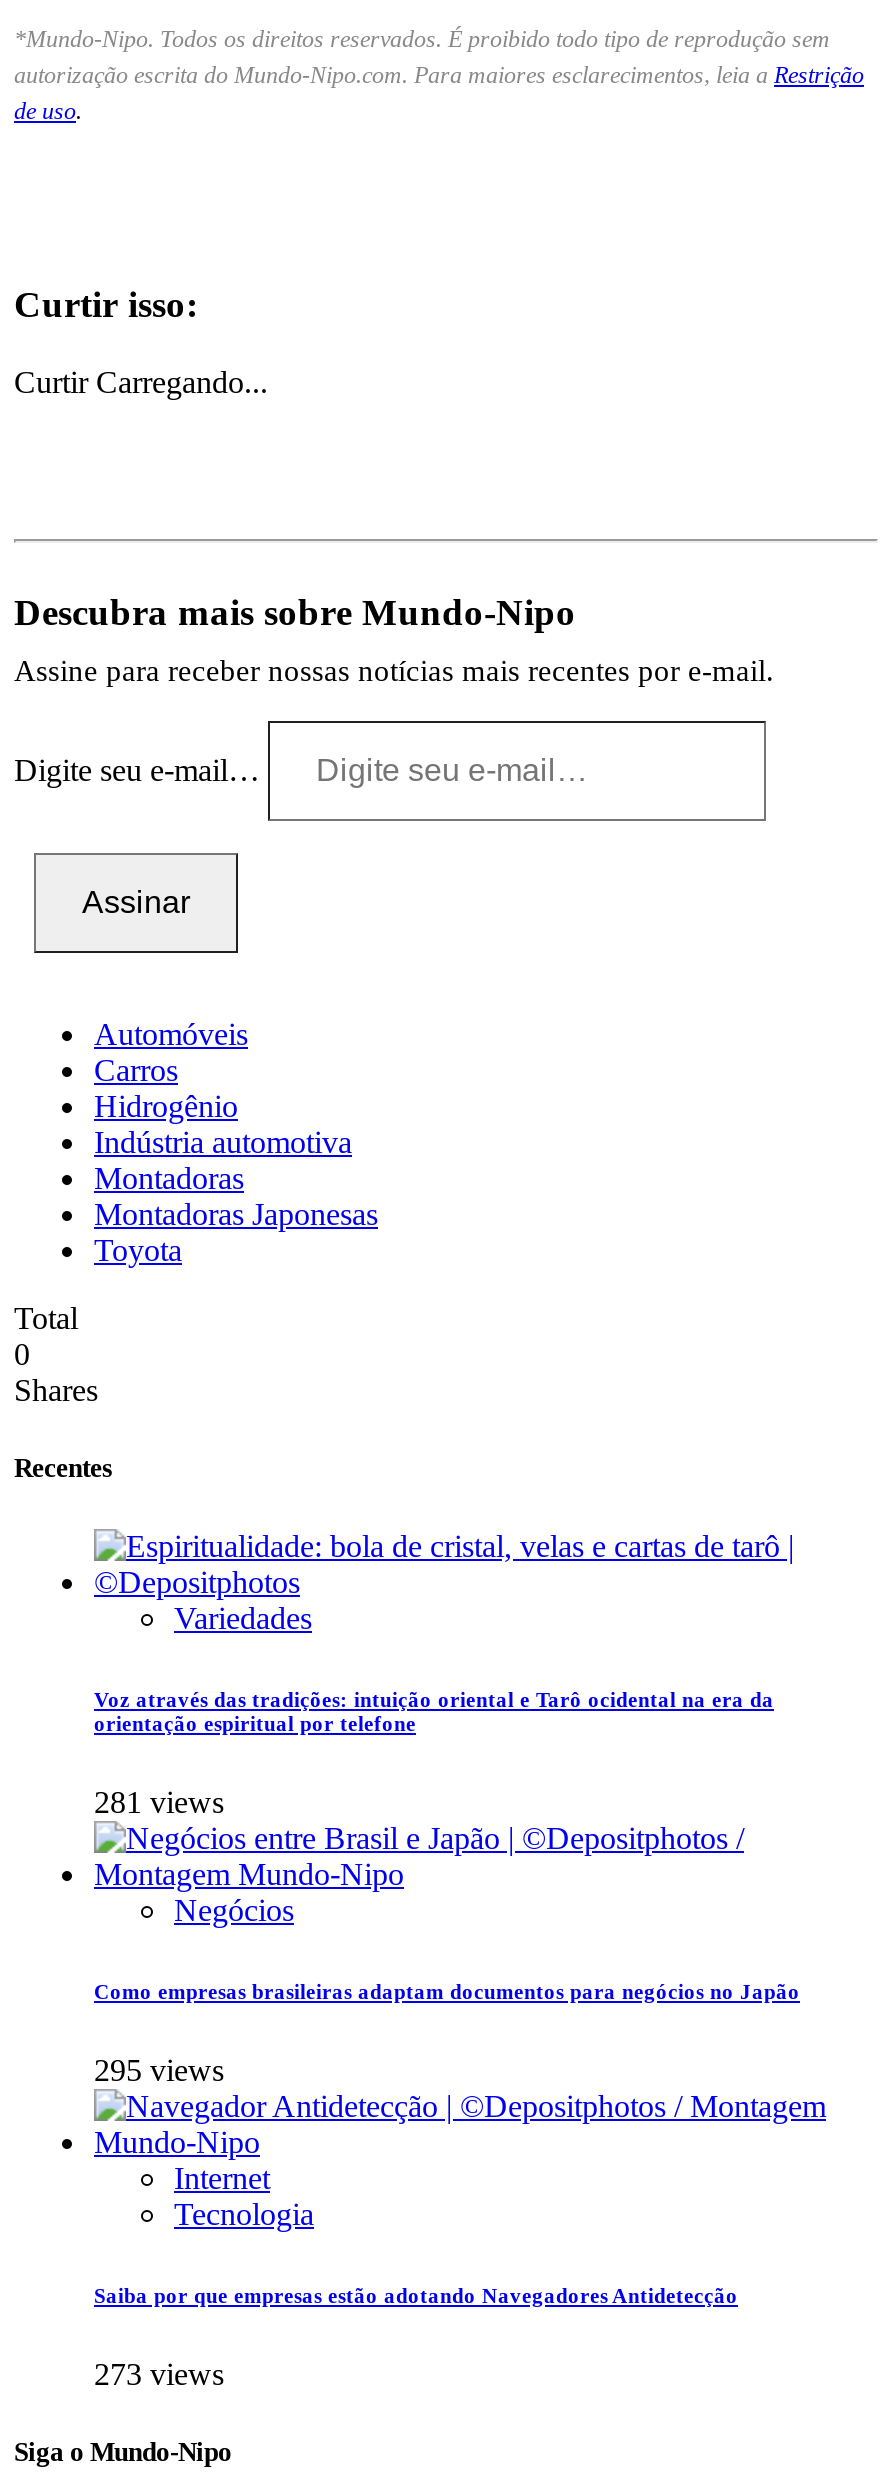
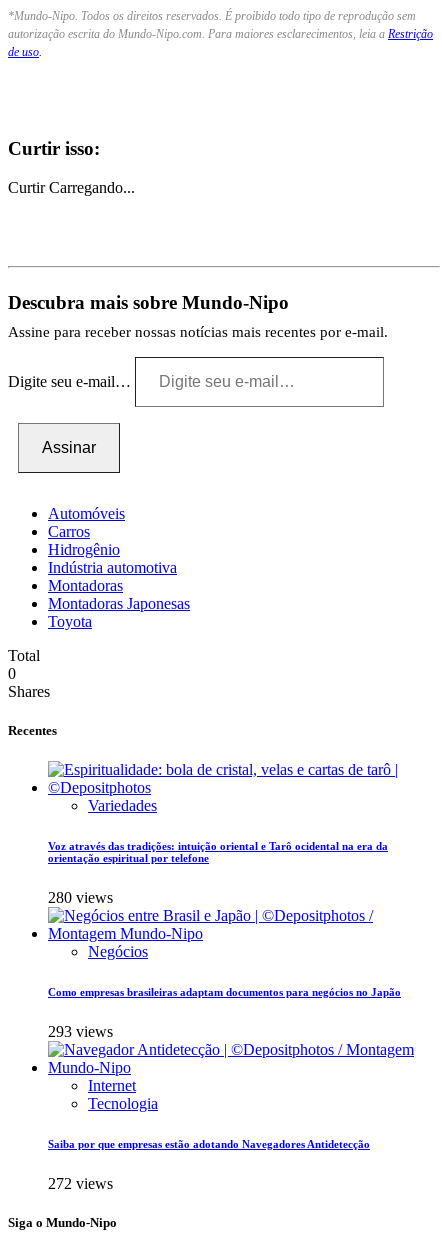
[94,1786,224,1820] 281 views -> [48,889,113,906] 280 views
[94,2054,224,2088] 295 views -> [48,1023,113,1040] 293 views
[94,2357,224,2391] 273 views -> [48,1175,113,1192] 272 views

